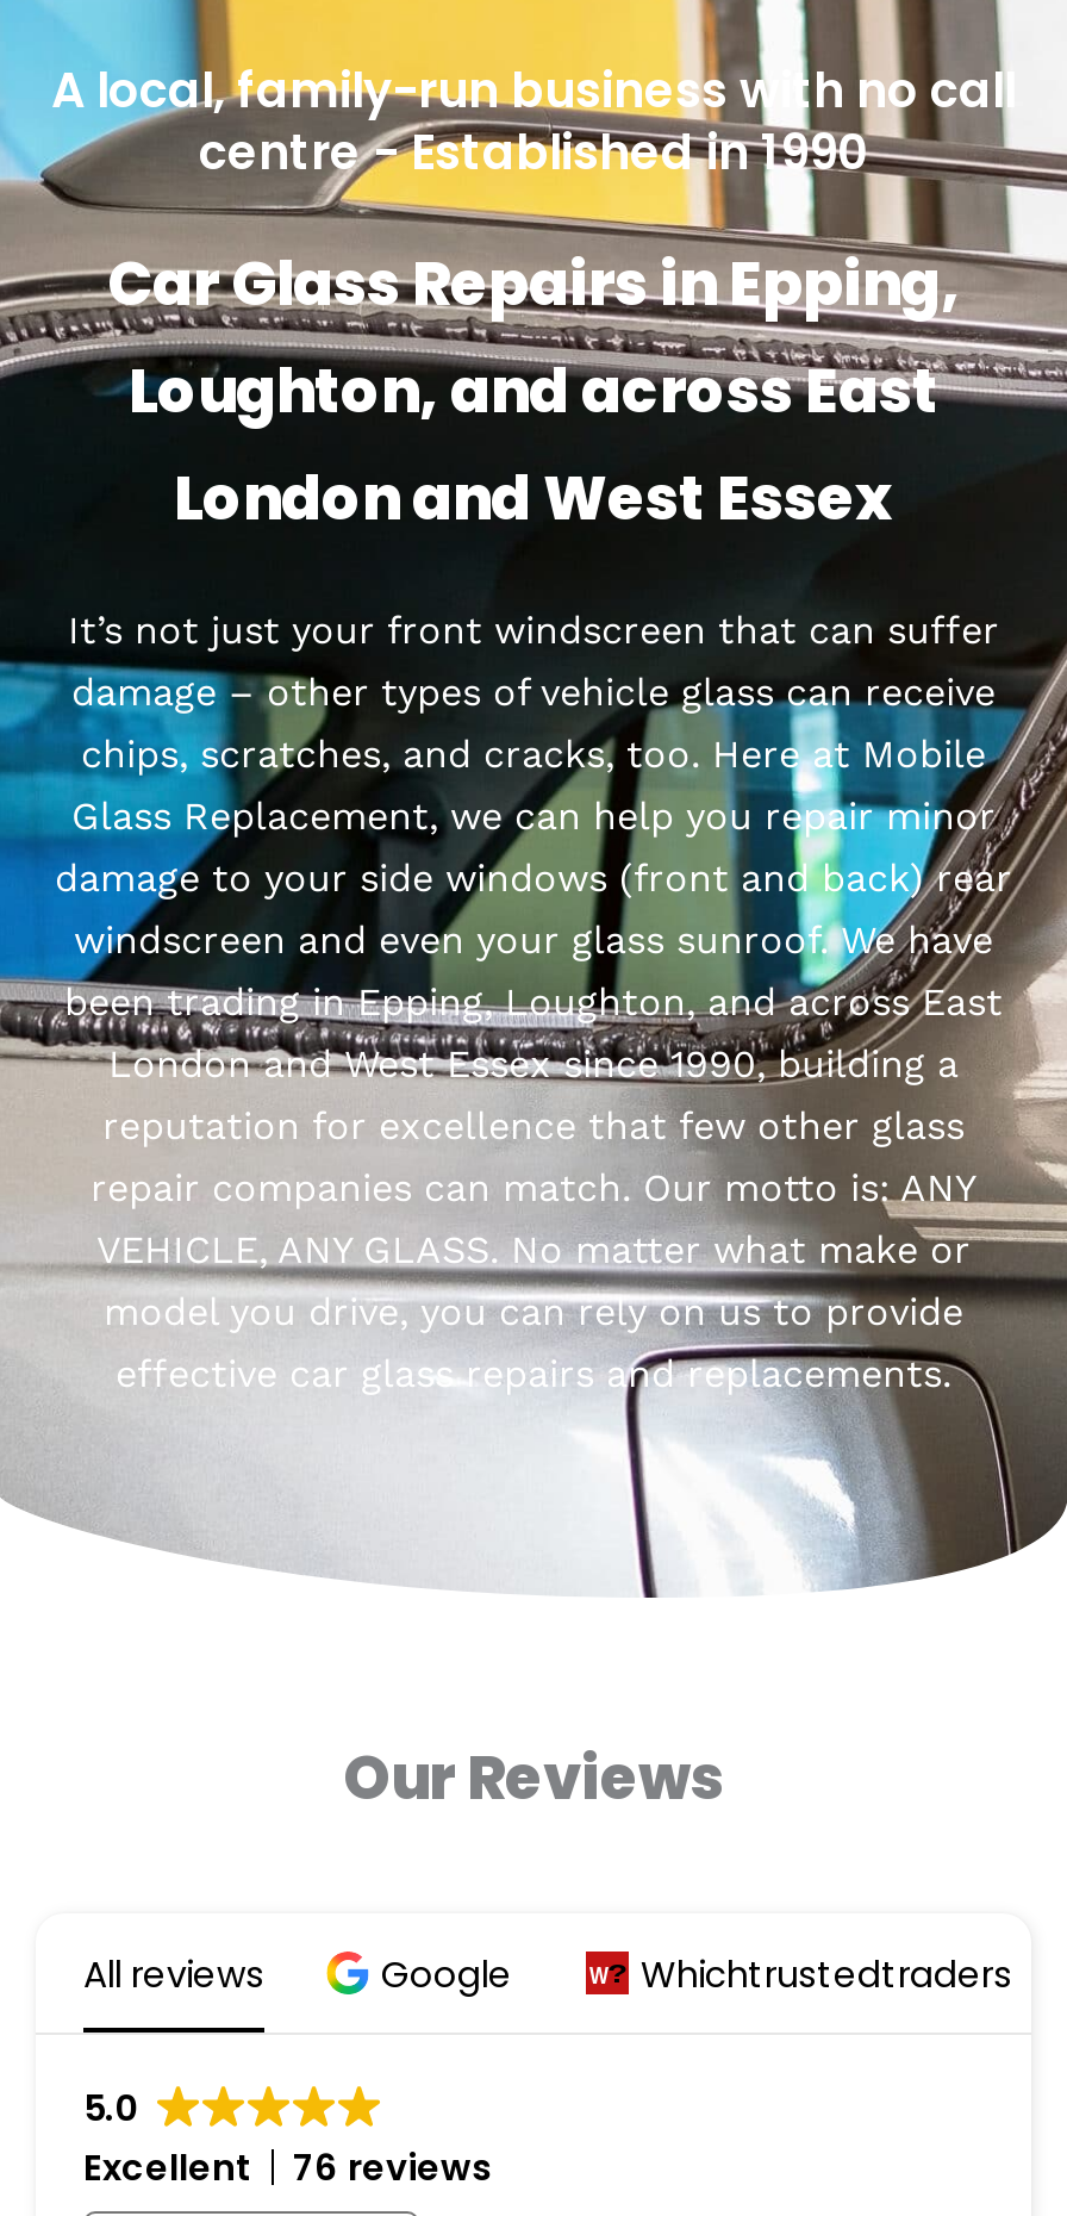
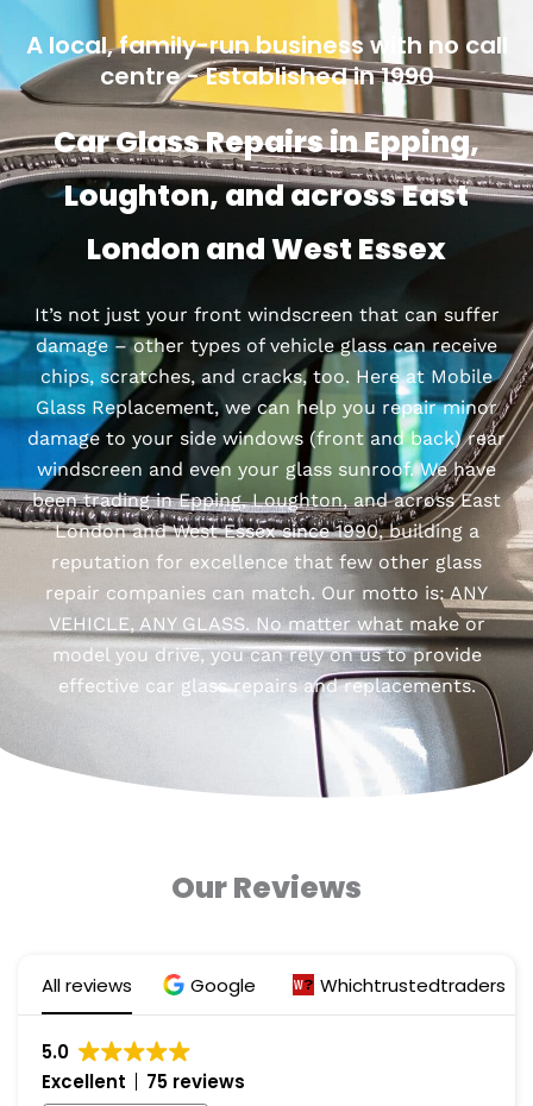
[83,2142,493,2192] Excellent 76 reviews -> [42,1069,245,1094] Excellent 75 reviews

